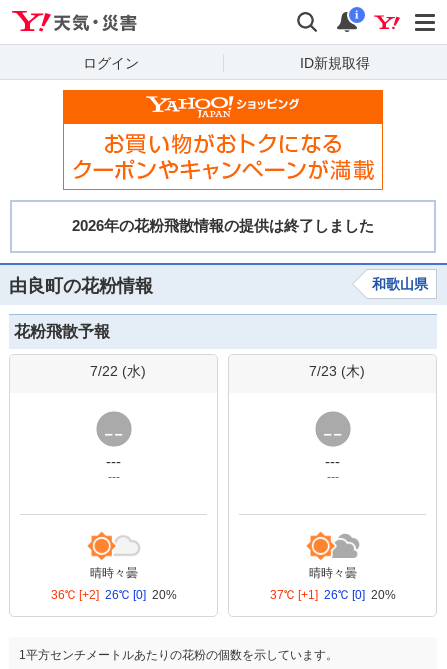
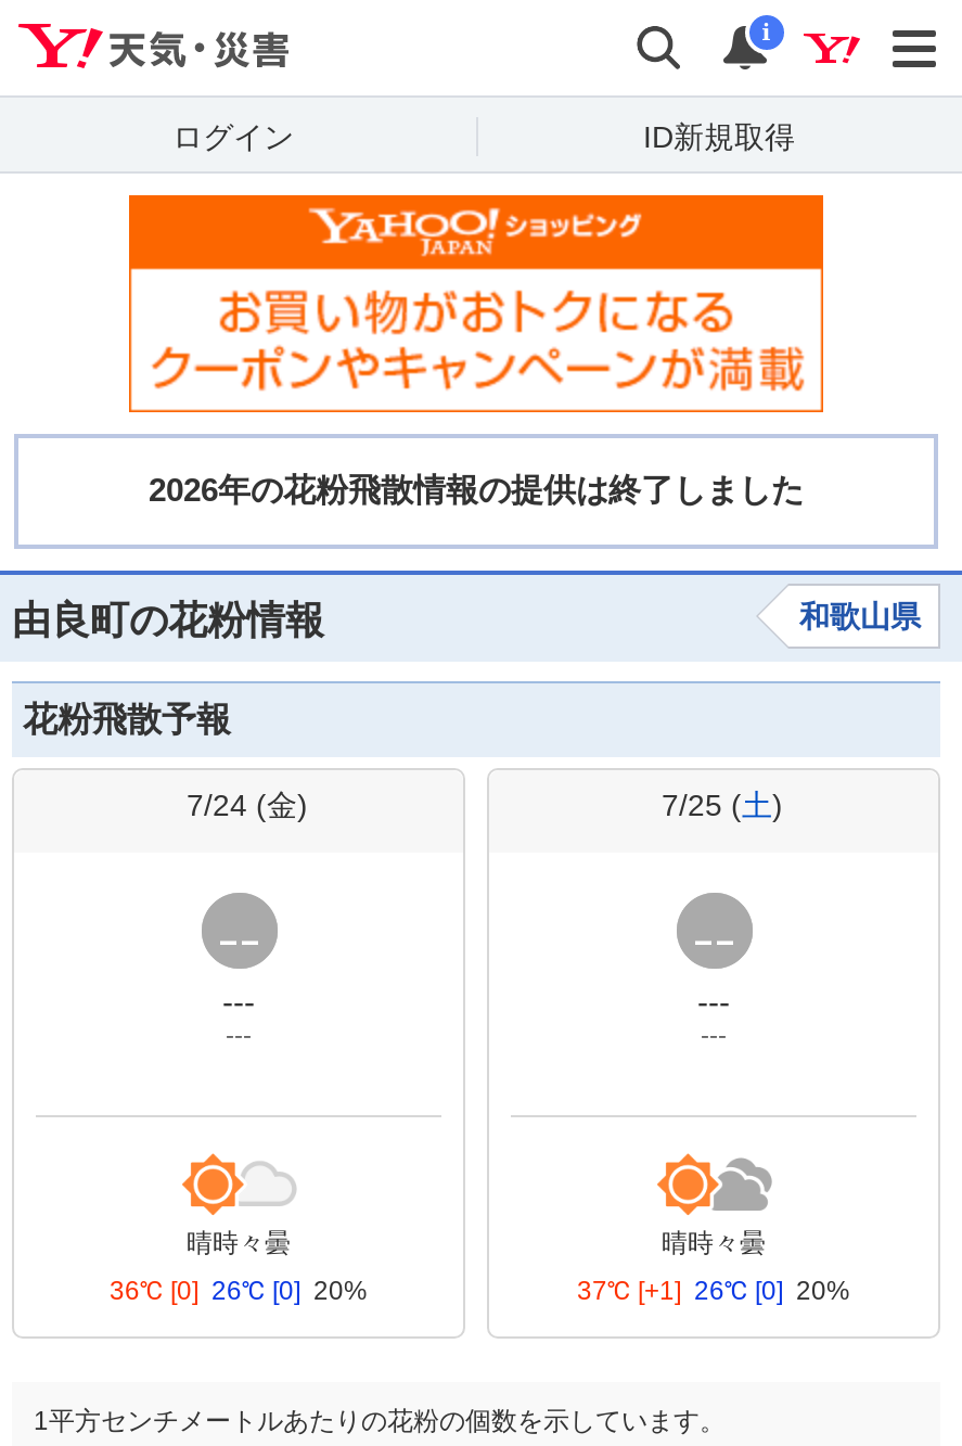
[89,363,145,379] 7/22 (水) -> [187,788,308,822] 7/24 (金)
[308,363,364,379] 7/23 (木) -> [662,788,783,822] 7/25 (土)
[50,588,176,602] 36℃ [+2] 26℃ [0] 20% -> [110,1276,368,1306] 36℃ [0] 26℃ [0] 20%

